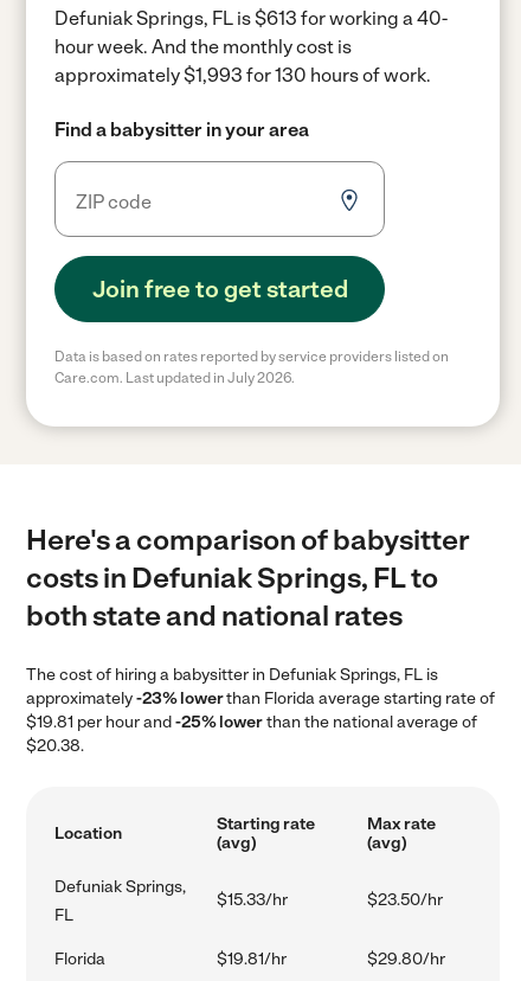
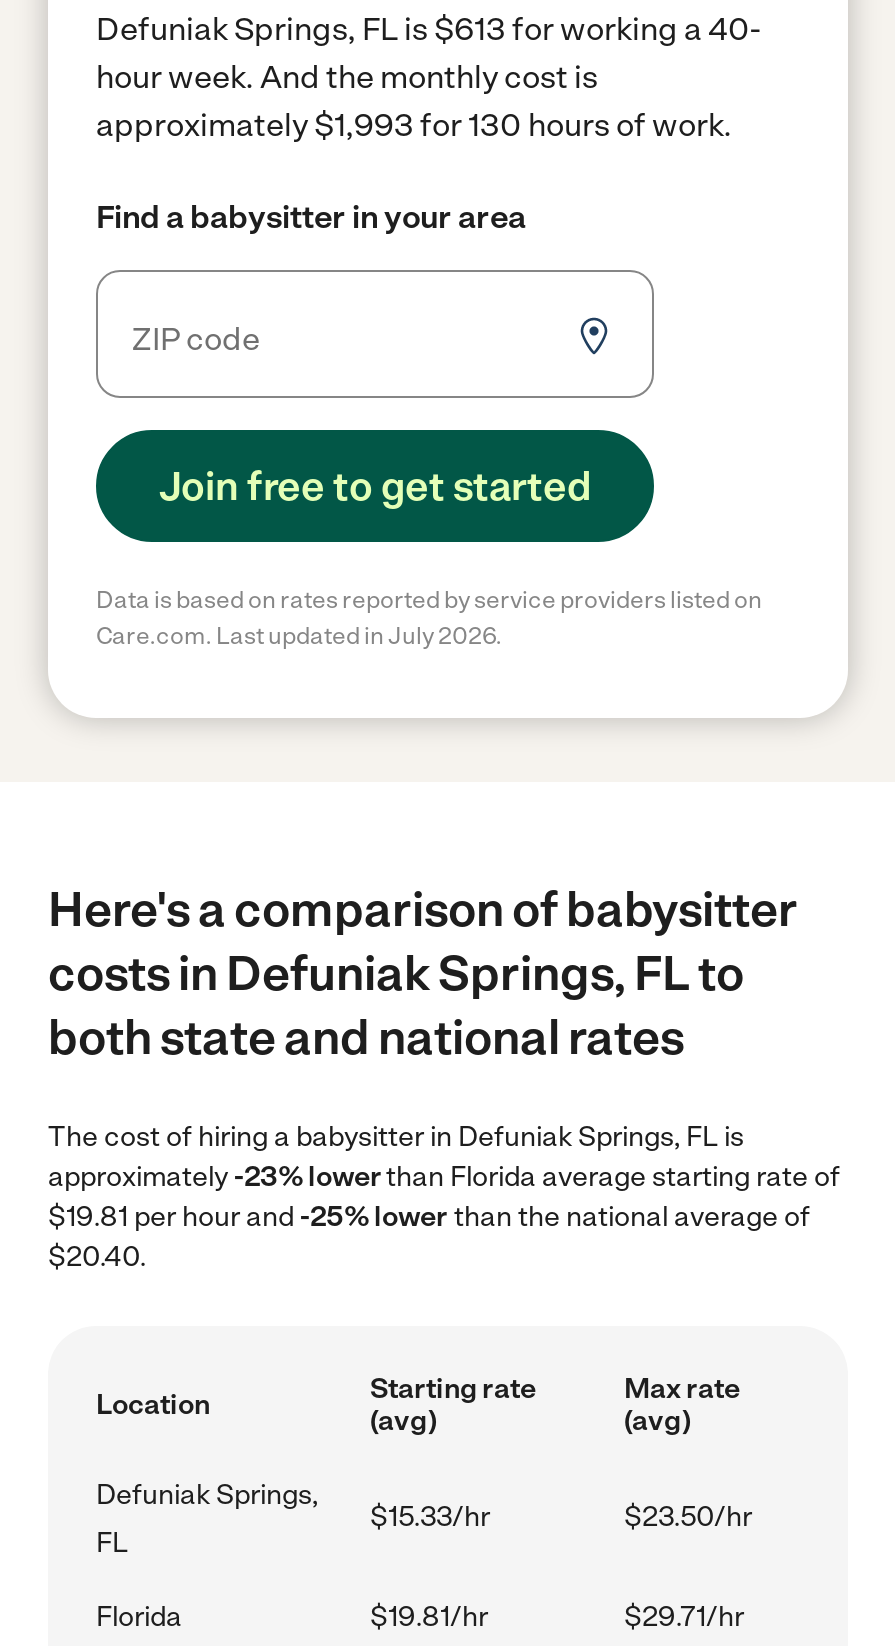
[26,736,84,756] $20.38. -> [48,1240,146,1274] $20.40.
[367,949,445,969] $29.80/hr -> [624,1600,744,1634] $29.71/hr

